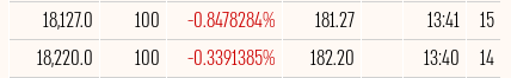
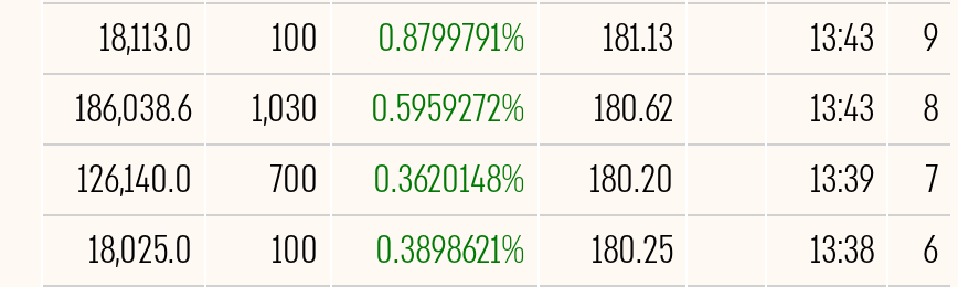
[43,6,494,73] 18,127.0 | 14 | 13:40 | 182.20 | -0.3391385% -> [75,11,938,278] 18,113.0 | 8 | 13:43 | 180.62 | 0.5959272% | 1,030 | 186,038.6 | 7 | 13:39 | 180.20 | 0.3620148% | 700 | 126,140.0 | 6 | 13:38 | 180.25 | 0.3898621%
[187,6,275,35] -0.8478284% -> [378,11,526,66] 0.8799791%
[315,6,354,35] 181.27 -> [603,11,673,66] 181.13
[427,6,459,35] 13:41 -> [810,11,874,66] 13:43
[479,6,494,35] 15 -> [923,11,938,66] 9
[37,44,93,73] 18,220.0 -> [89,223,192,278] 18,025.0

